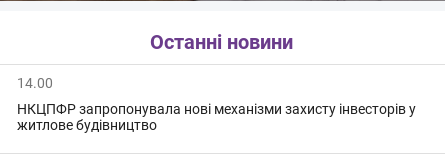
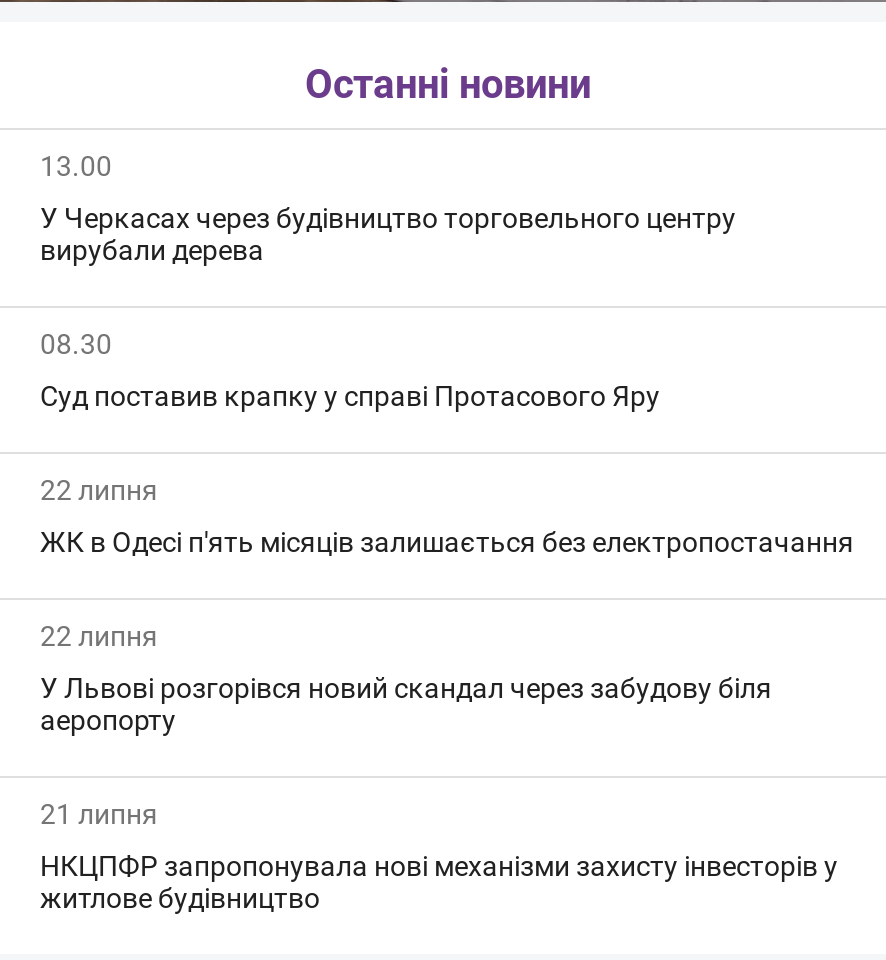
[17,75,53,91] 14.00 -> [40,150,854,830] 13.00 | У Черкасах через будівництво торговельного центру | вирубали дерева | 08.30 | Суд поставив крапку у справі Протасового Яру | 22 липня | ЖК в Одесі п'ять місяців залишається без електропостачання | 22 липня | У Львові розгорівся новий скандал через забудову біля | аеропорту | 21 липня

